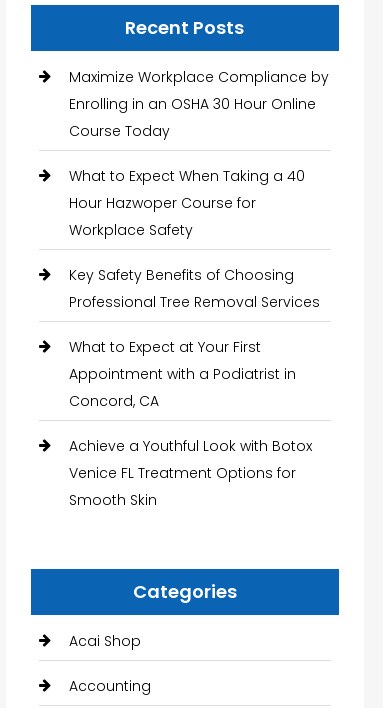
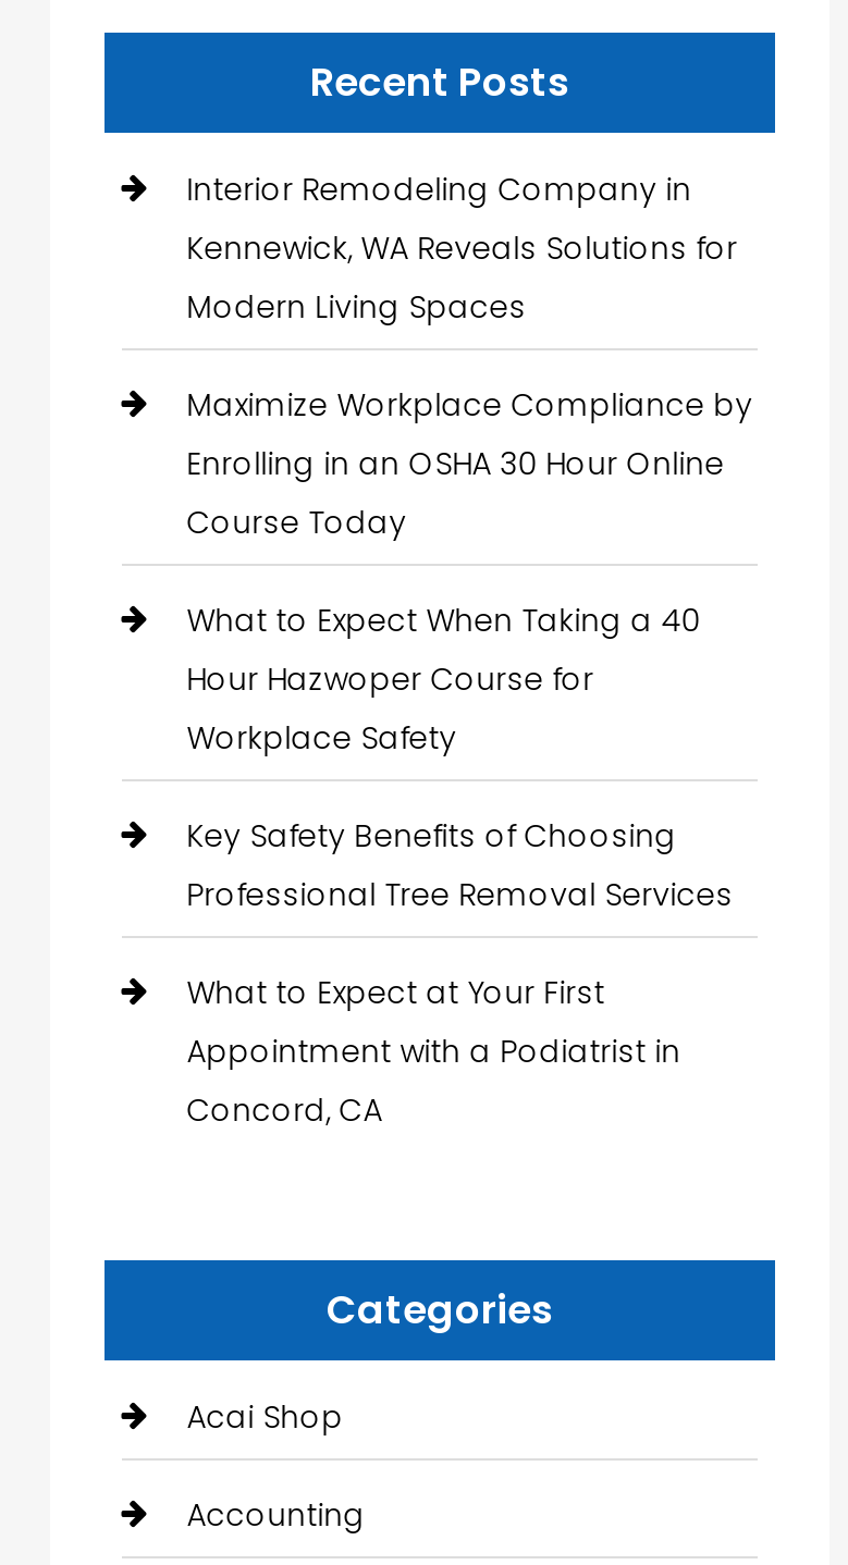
none -> [187,167,738,328] Interior Remodeling Company in | Kennewick, WA Reveals Solutions for | Modern Living Spaces
moved [69,66,329,410] -> [187,382,753,1131]: Maximize Workplace Compliance by | Enrolling in an OSHA 30 Hour Online | Course Today | ... | Appointment with a Podiatrist in | Concord, CA
[69,435,312,509] Achieve a Youthful Look with Botox | Venice FL Treatment Options for | Smooth Skin -> none

